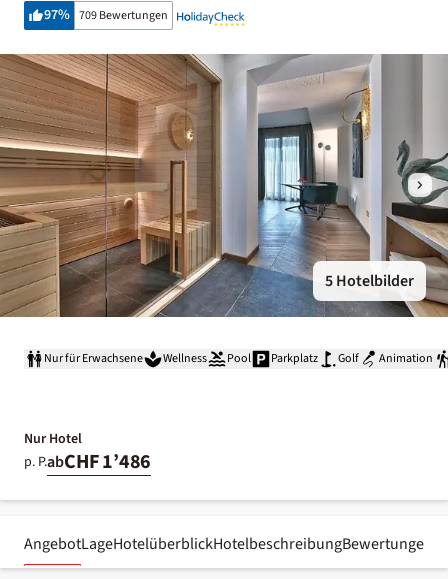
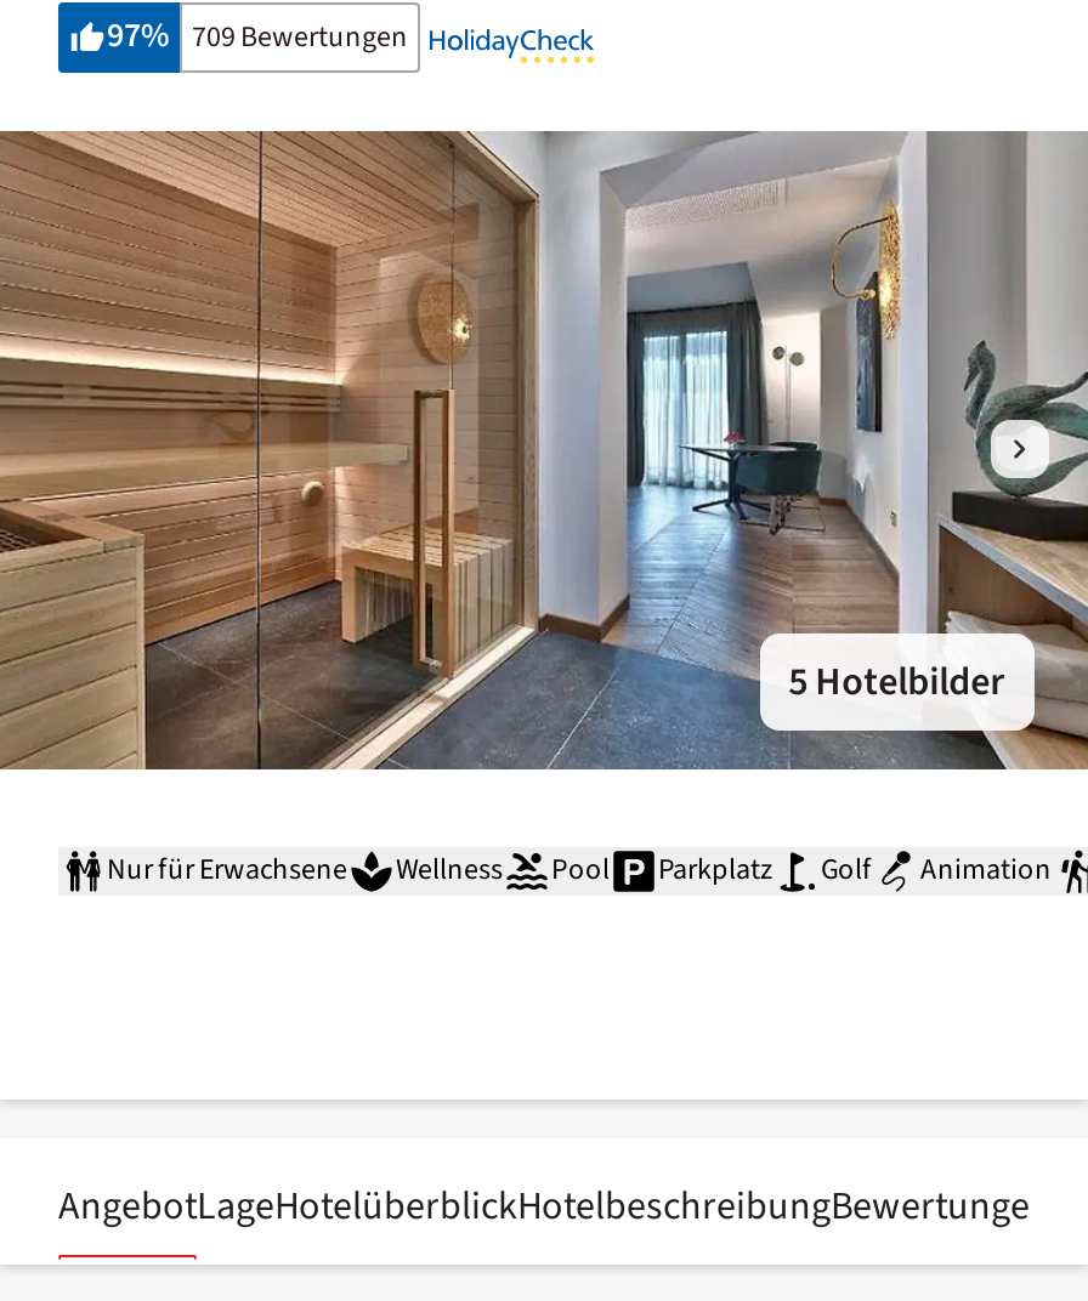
[24,429,151,476] Nur Hotel | p. P.abCHF 1’486 -> none

